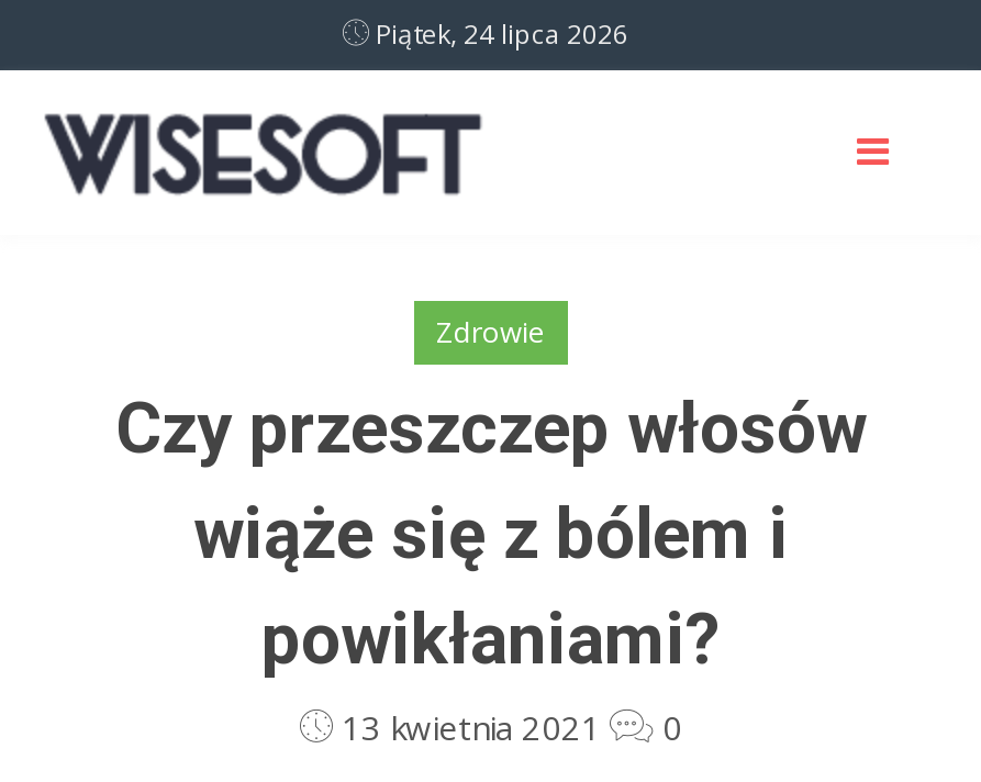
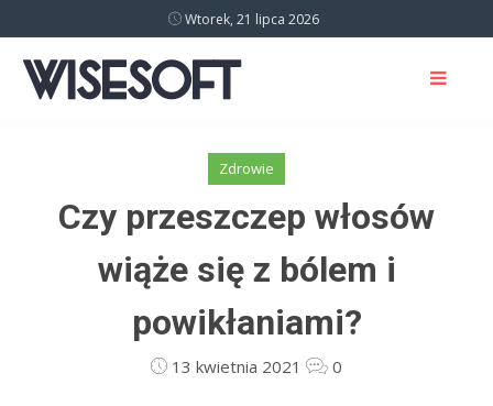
[369,15,628,53] Piątek, 24 lipca 2026 -> [182,10,319,29] Wtorek, 21 lipca 2026

